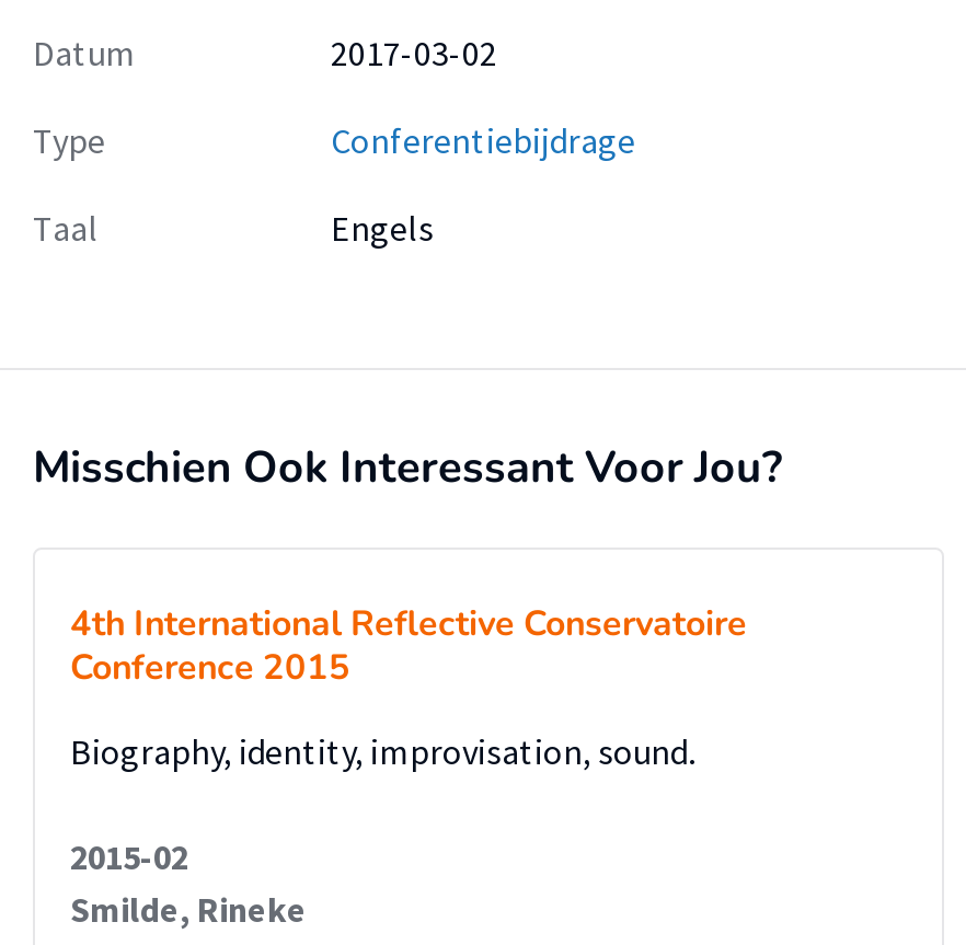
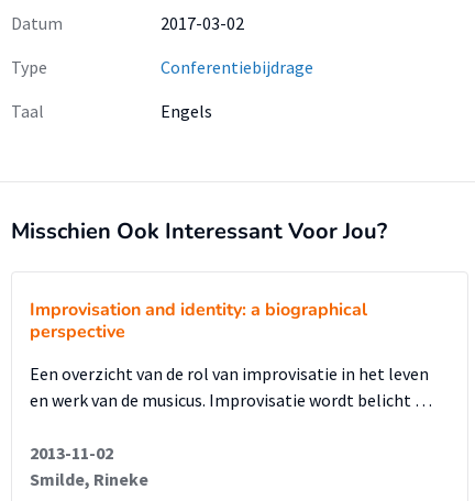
[70,599,747,691] 4th International Reflective Conservatoire | Conference 2015 -> [30,297,367,343] Improvisation and identity: a biographical | perspective
[70,728,694,772] Biography, identity, improvisation, sound. -> [30,362,432,410] Een overzicht van de rol van improvisatie in het leven | en werk van de musicus. Improvisatie wordt belicht …
[70,834,188,877] 2015-02 -> [30,441,113,463] 2013-11-02

